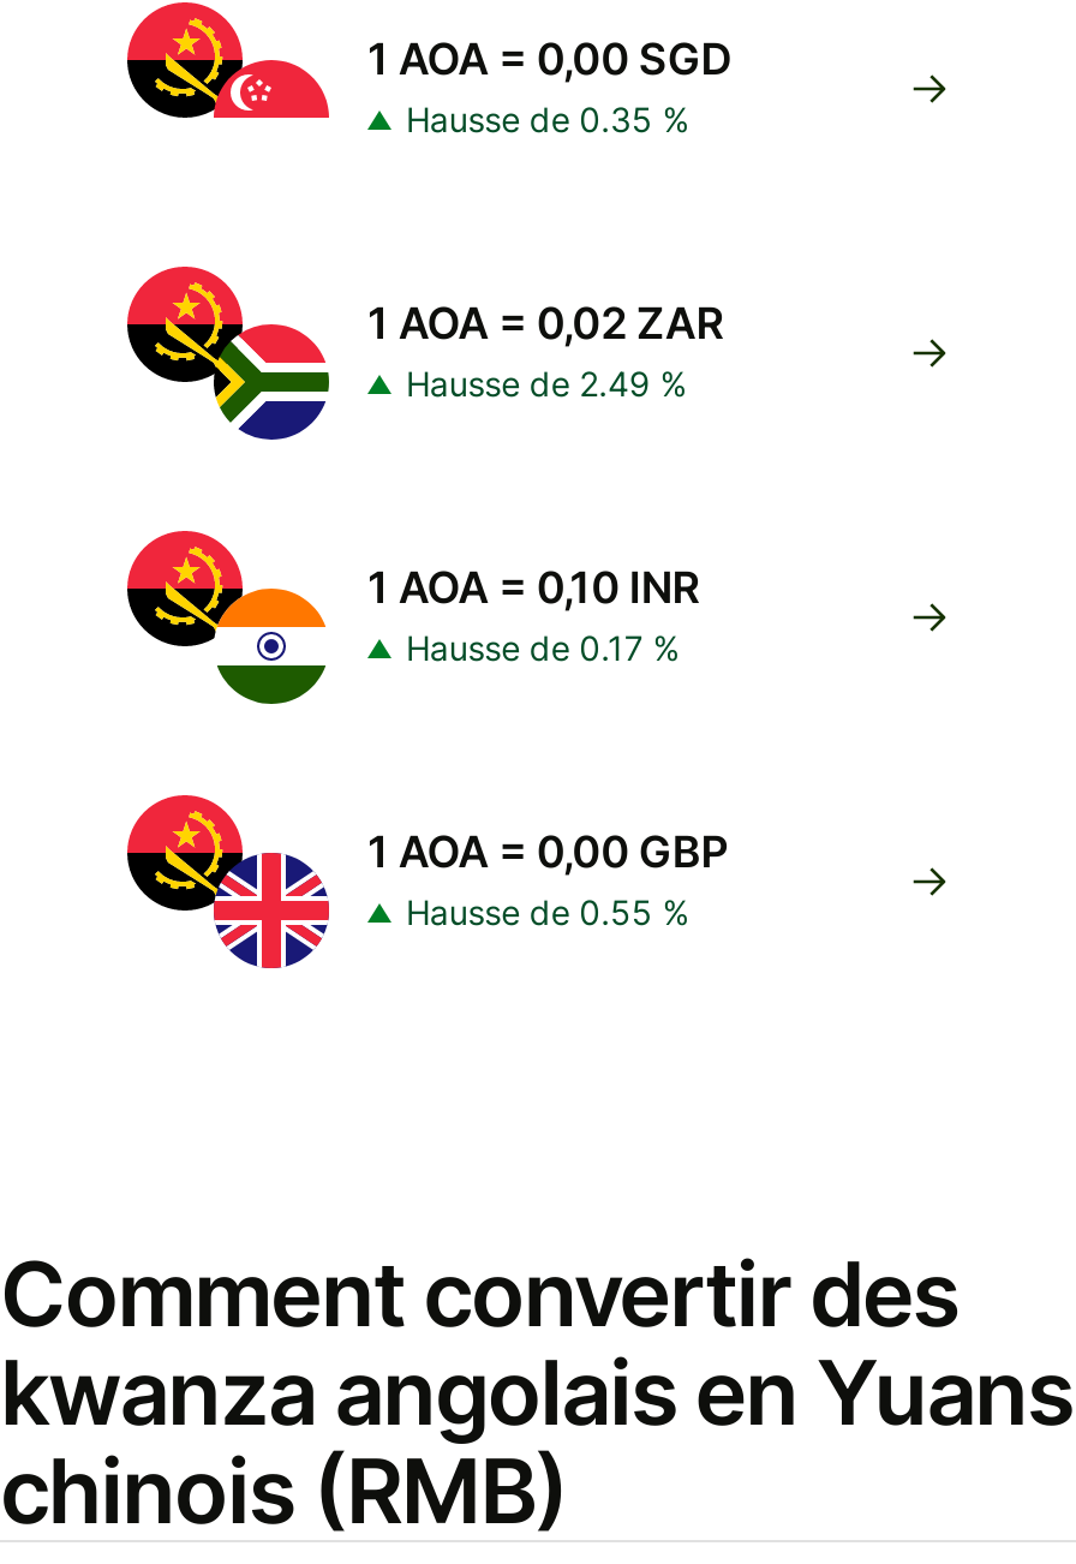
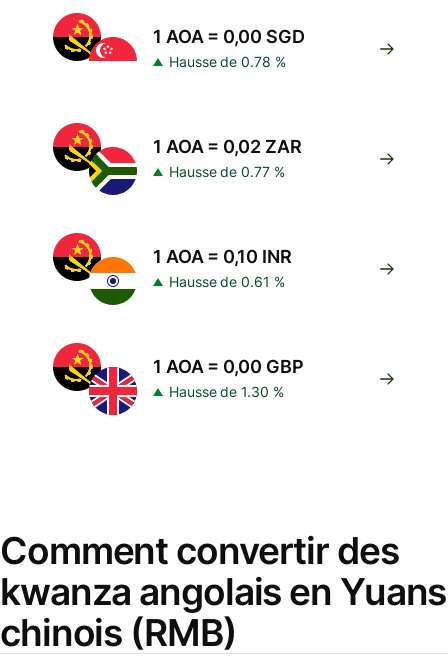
[406,99,689,139] Hausse de 0.35 % -> [169,53,286,70] Hausse de 0.78 %
[406,363,686,404] Hausse de 2.49 % -> [169,163,285,180] Hausse de 0.77 %
[406,627,679,668] Hausse de 0.17 % -> [169,273,285,290] Hausse de 0.61 %
[406,891,689,932] Hausse de 0.55 % -> [169,383,284,400] Hausse de 1.30 %

